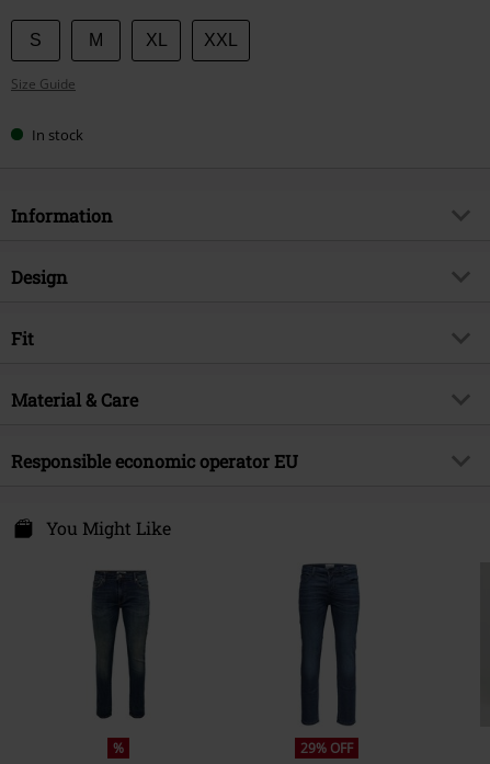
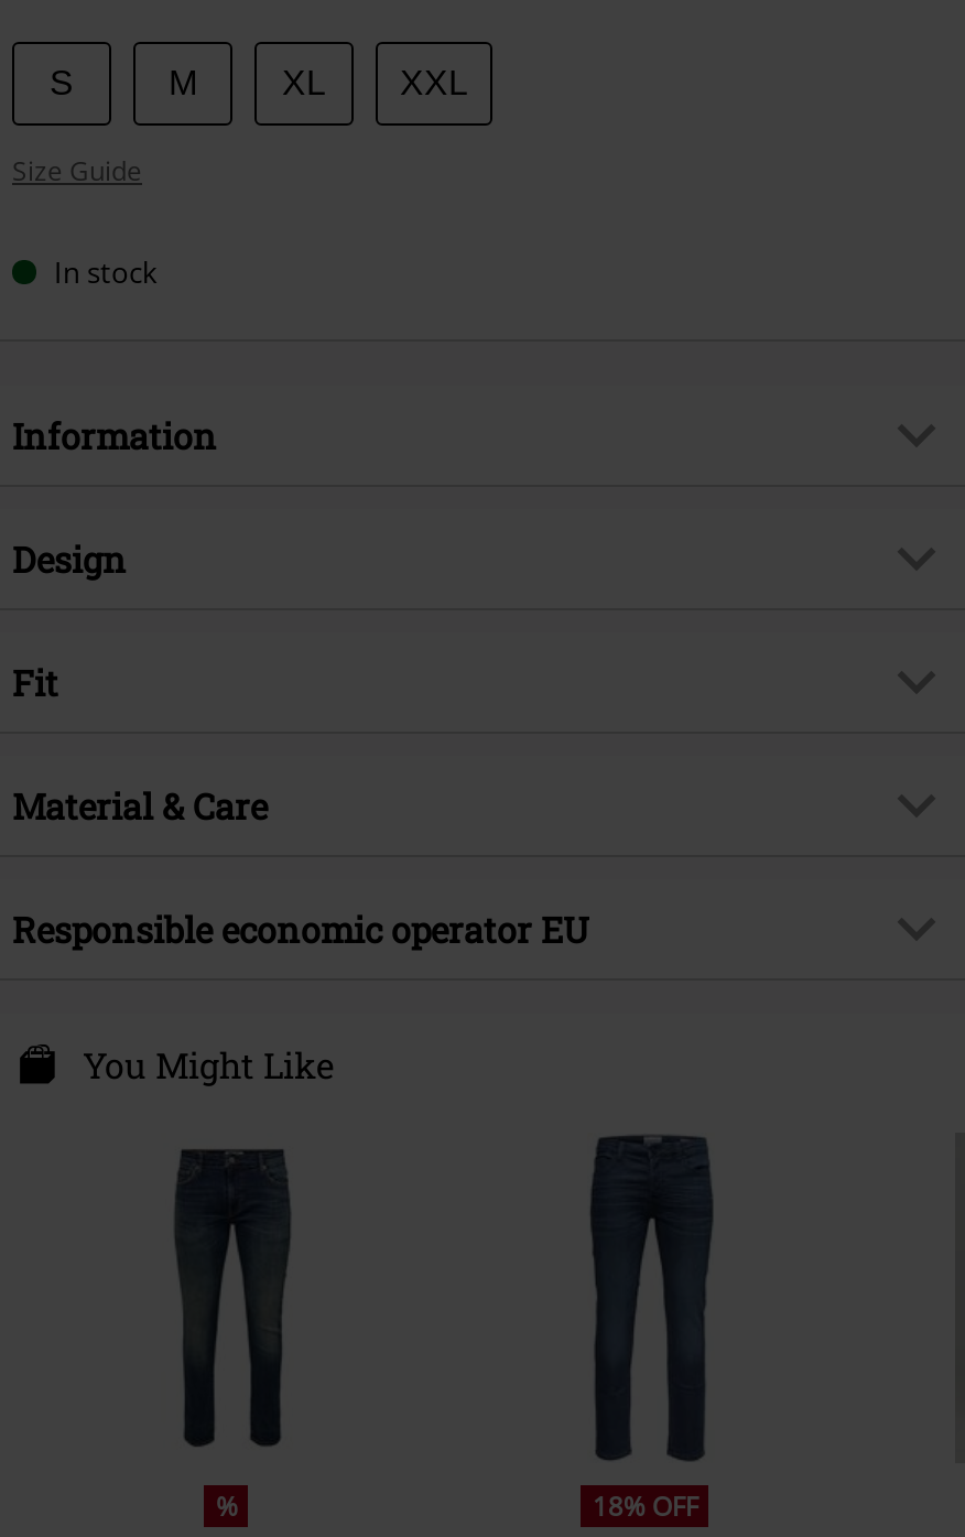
[300,739,352,757] 29% OFF -> [592,1487,698,1524] 18% OFF

